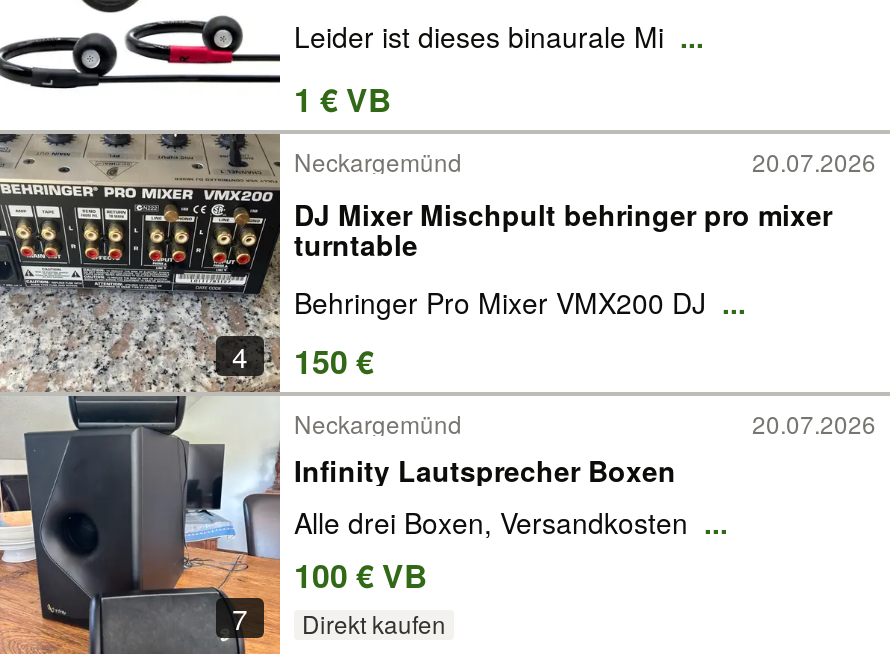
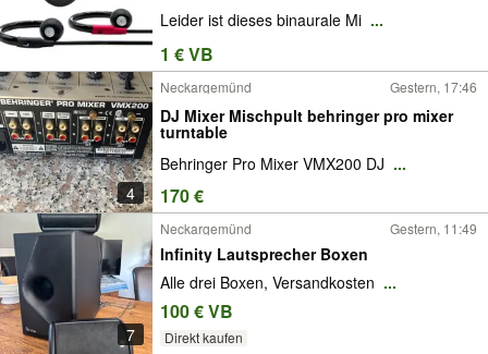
[752,144,876,178] 20.07.2026 -> [390,77,477,96] Gestern, 17:46
[232,336,374,384] 4 150 € -> [126,182,204,208] 4 170 €
[752,406,876,440] 20.07.2026 -> [390,219,477,237] Gestern, 11:49

